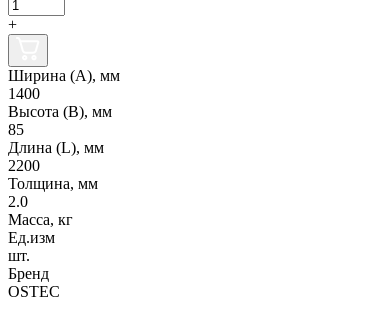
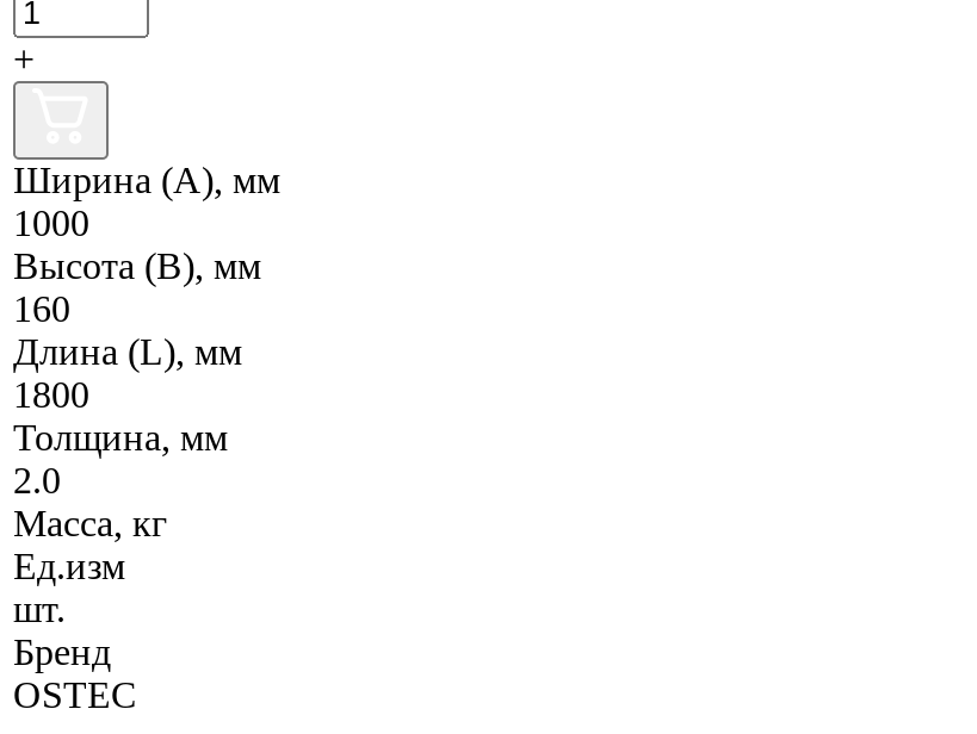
[8,85,40,102] 1400 -> [13,202,89,243] 1000
[8,121,24,138] 85 -> [13,288,70,328] 160
[8,157,40,174] 2200 -> [13,374,89,414] 1800

